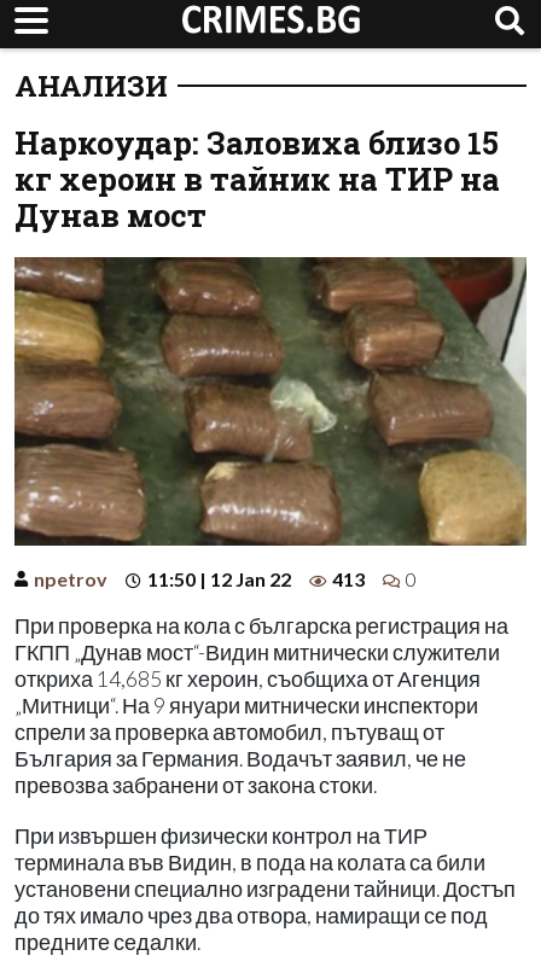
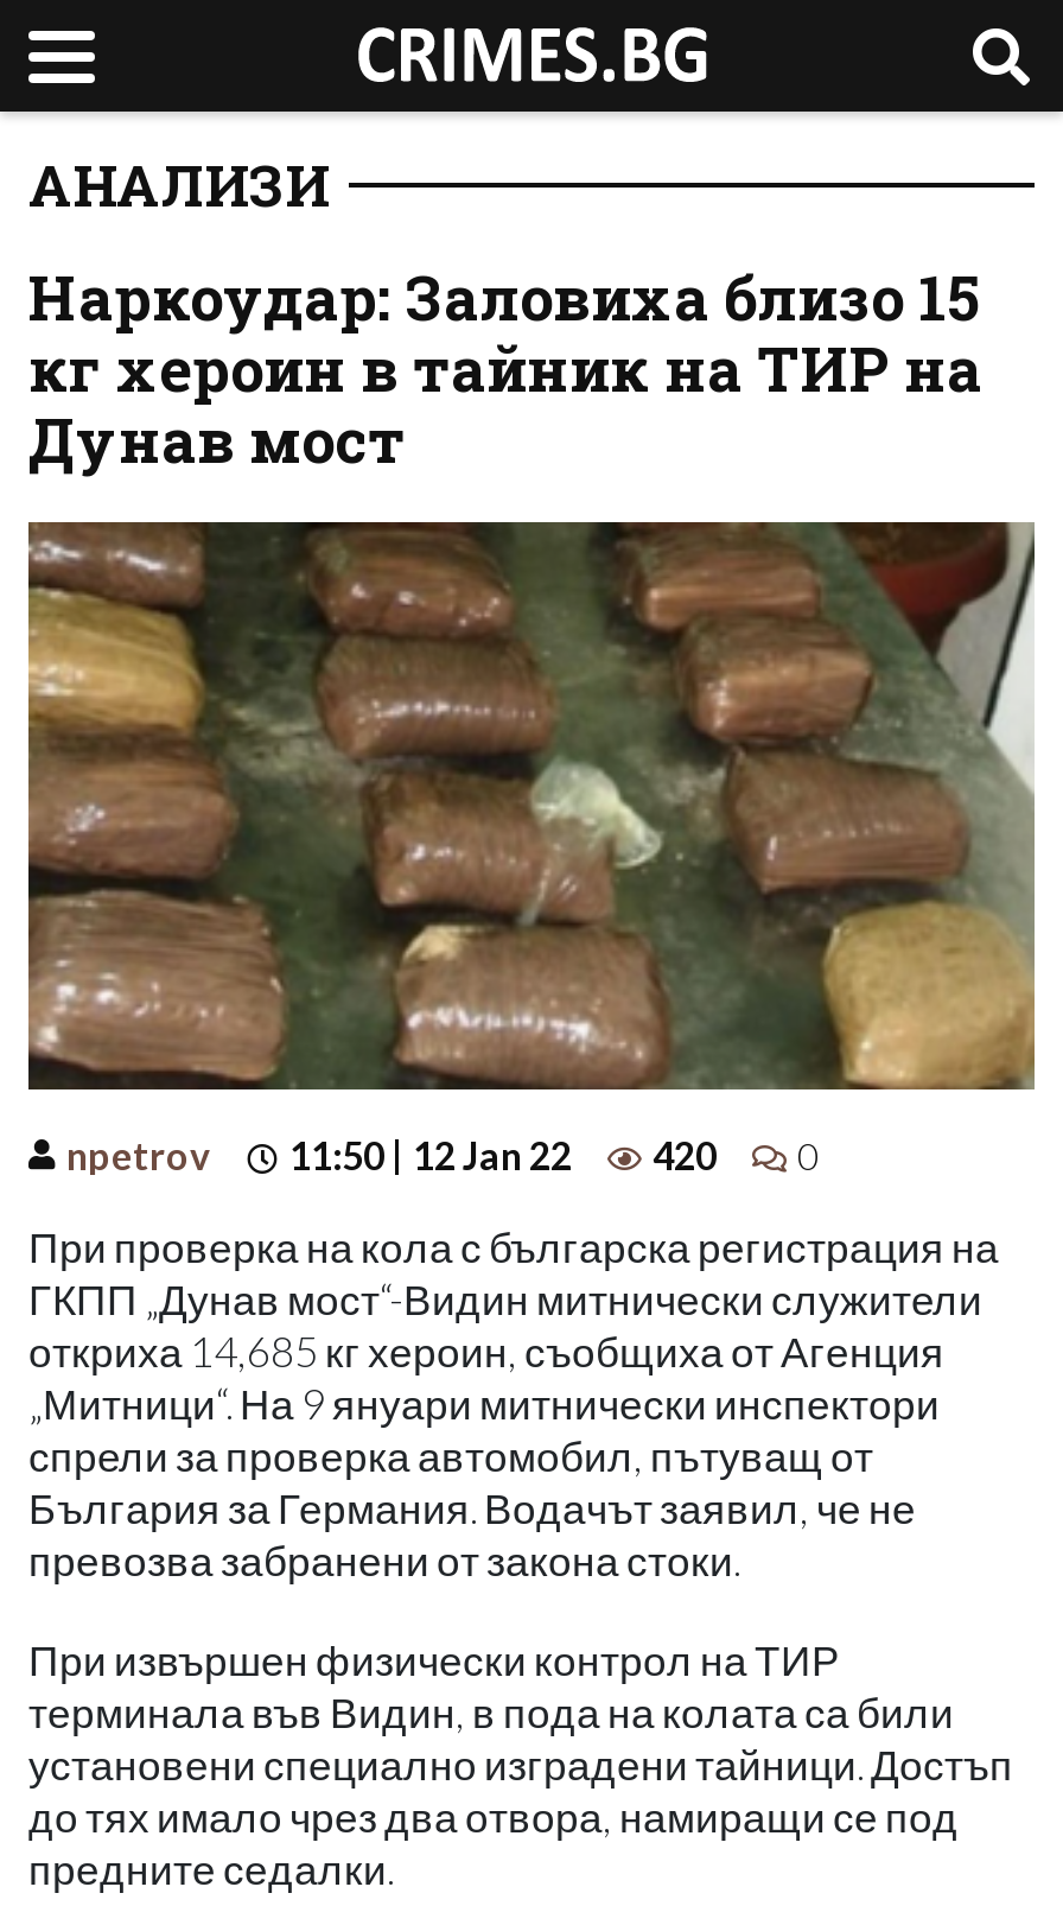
[332,567,365,590] 413 -> [653,1131,717,1176] 420

